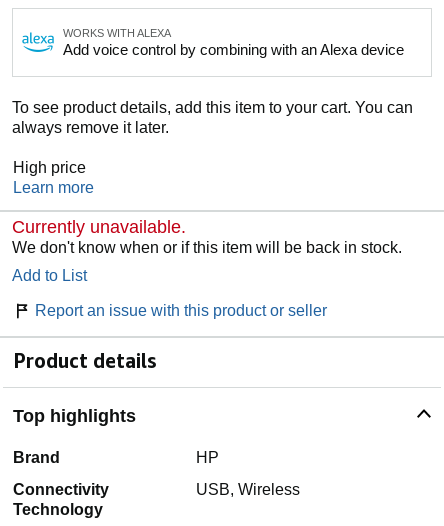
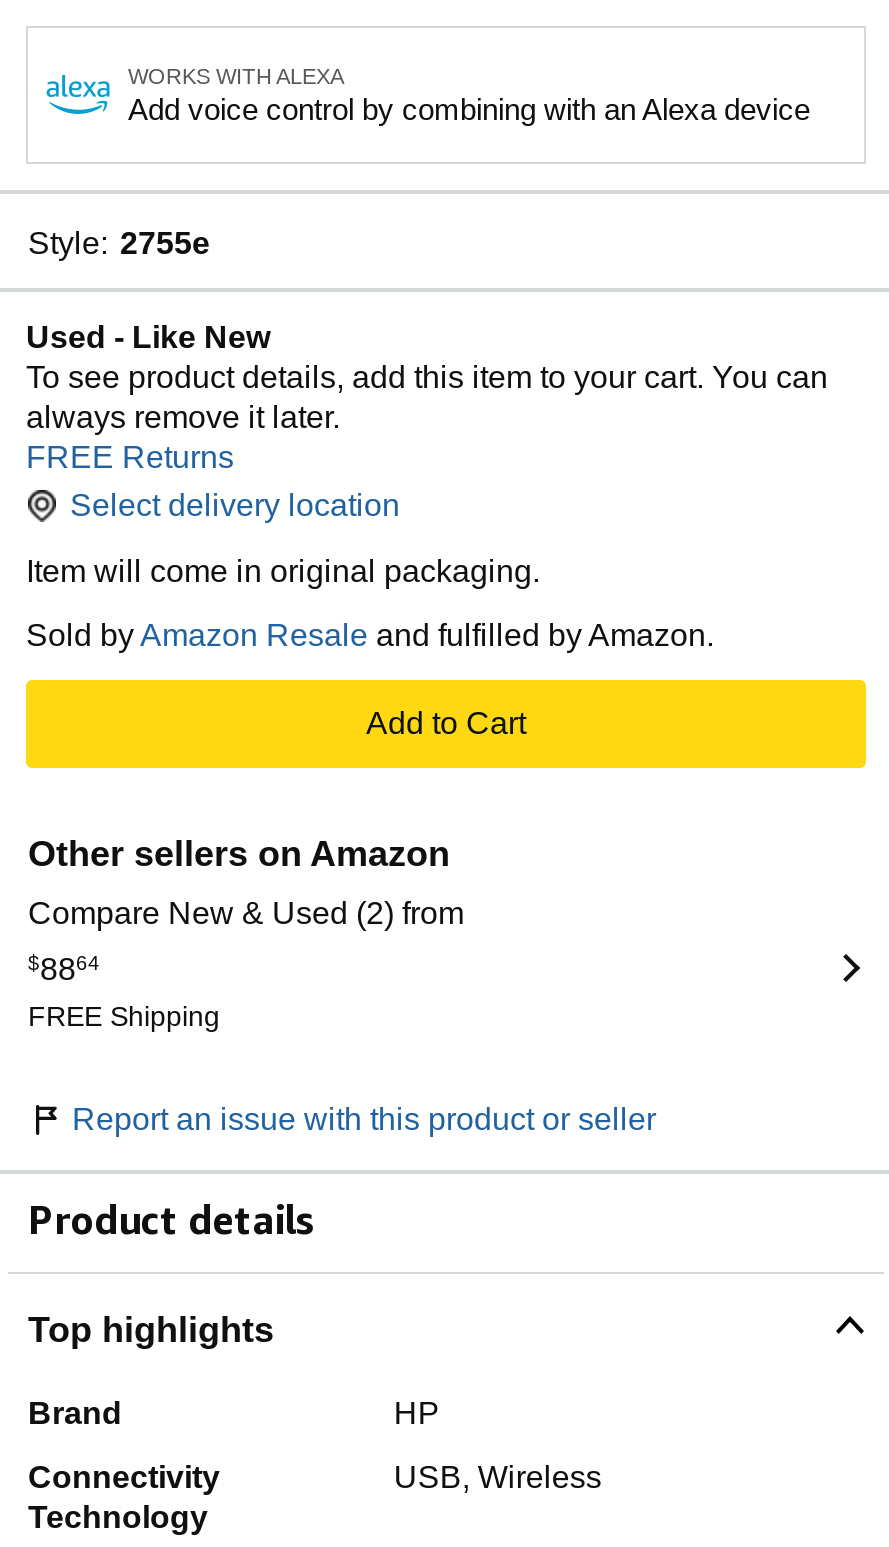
none -> [26,225,270,353] Style: 2755e | Used - Like New
[12,159,402,284] High price | Learn more | Currently unavailable. | We don't know when or if this item will be back in stock. | Add to List -> [26,439,714,1031] FREE Returns | Select delivery location | Item will come in original packaging. | Sold by Amazon Resale and fulfilled by Amazon. | Add to Cart | Other sellers on Amazon | Compare New & Used (2) from | $8864 | FREE Shipping

